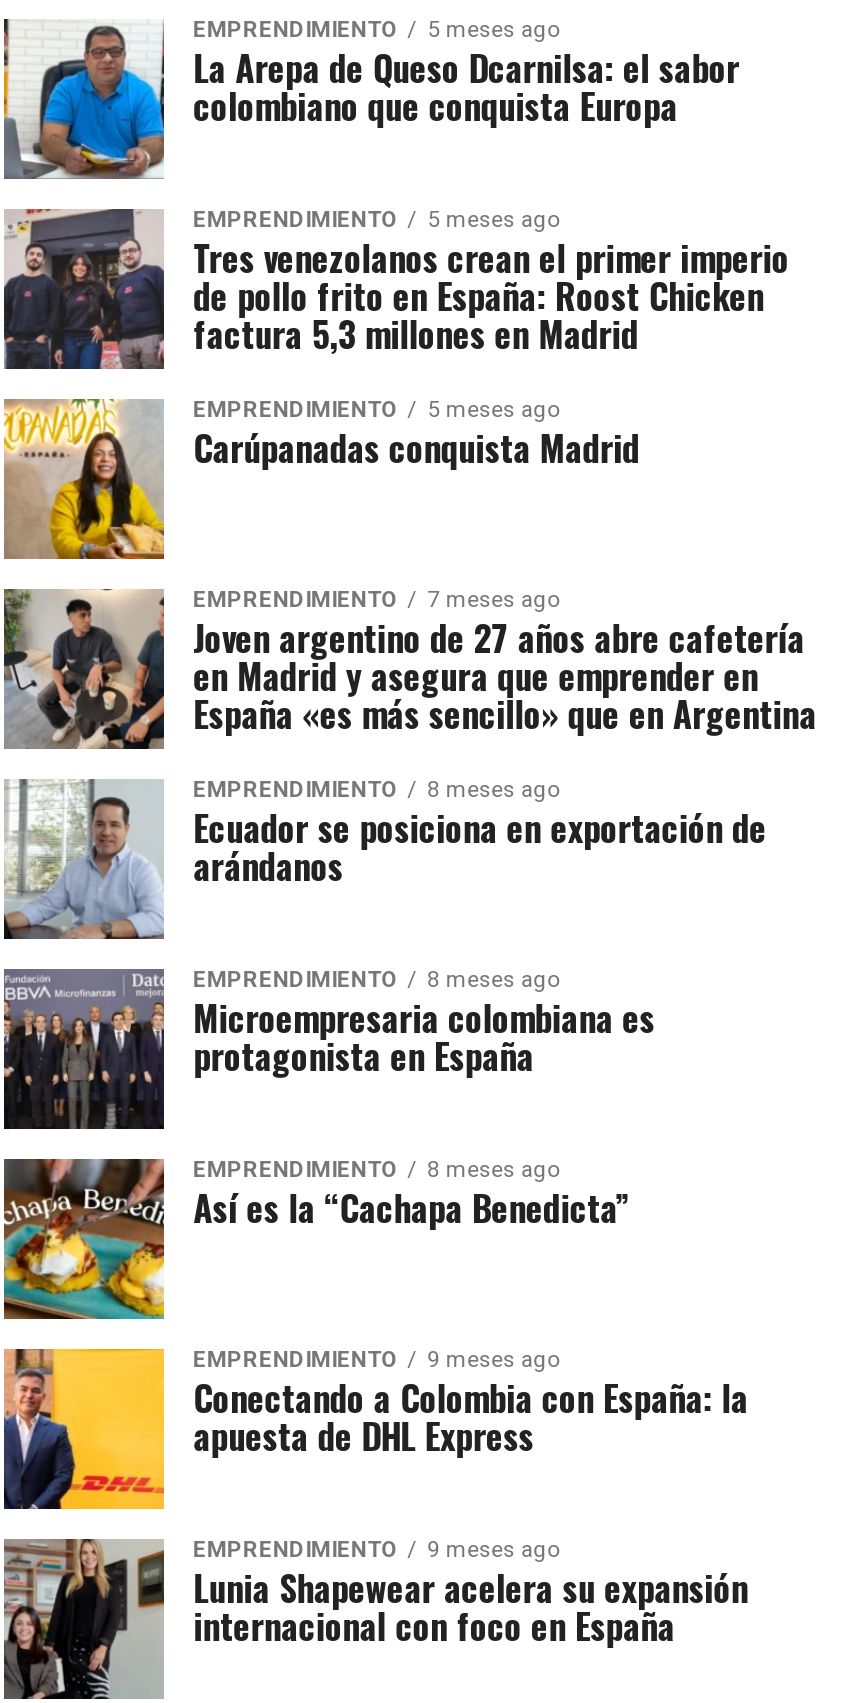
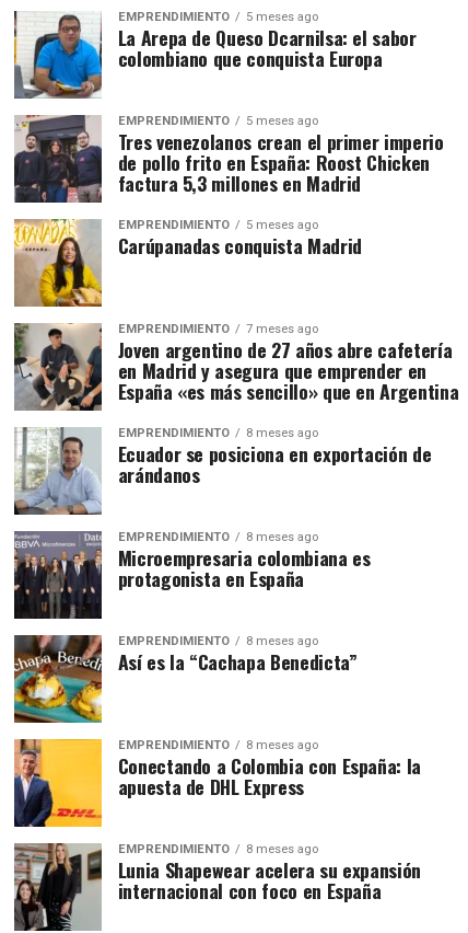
[193,1347,559,1373] EMPRENDIMIENTO 9 meses ago -> [118,738,318,752] EMPRENDIMIENTO 8 meses ago
[193,1537,559,1563] EMPRENDIMIENTO 9 meses ago -> [118,842,318,856] EMPRENDIMIENTO 8 meses ago

